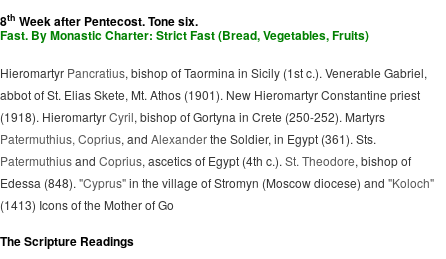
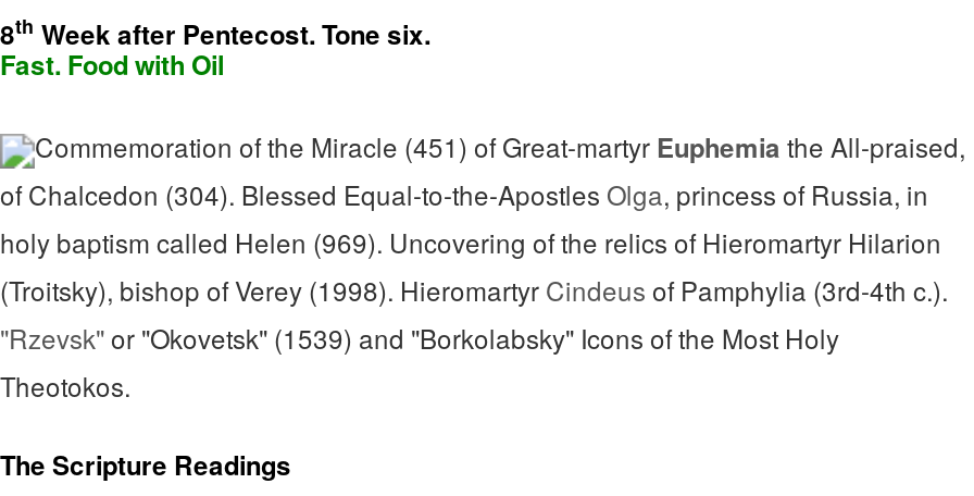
[0,26,369,44] Fast. By Monastic Charter: Strict Fast (Bread, Vegetables, Fruits) -> [0,44,224,83] Fast. Food with Oil
[0,64,434,213] Hieromartyr Pancratius, bishop of Taormina in Sicily (1st c.). Venerable Gabriel, | abbot of St. Elias Skete, Mt. Athos (1901). New Hieromartyr Constantine priest | (1918). Hieromartyr Cyril, bishop of Gortyna in Crete (250-252). Martyrs | Patermuthius, Coprius, and Alexander the Soldier, in Egypt (361). Sts. | Patermuthius and Coprius, ascetics of Egypt (4th c.). St. Theodore, bishop of | Edessa (848). "Cyprus" in the village of Stromyn (Moscow diocese) and "Koloch" | (1413) Icons of the Mother of Go -> [0,127,965,403] Commemoration of the Miracle (451) of Great-martyr Euphemia the All-praised, | of Chalcedon (304). Blessed Equal-to-the-Apostles Olga, princess of Russia, in | holy baptism called Helen (969). Uncovering of the relics of Hieromartyr Hilarion | (Troitsky), bishop of Verey (1998). Hieromartyr Cindeus of Pamphylia (3rd-4th c.). | "Rzevsk" or "Okovetsk" (1539) and "Borkolabsky" Icons of the Most Holy | Theotokos.

